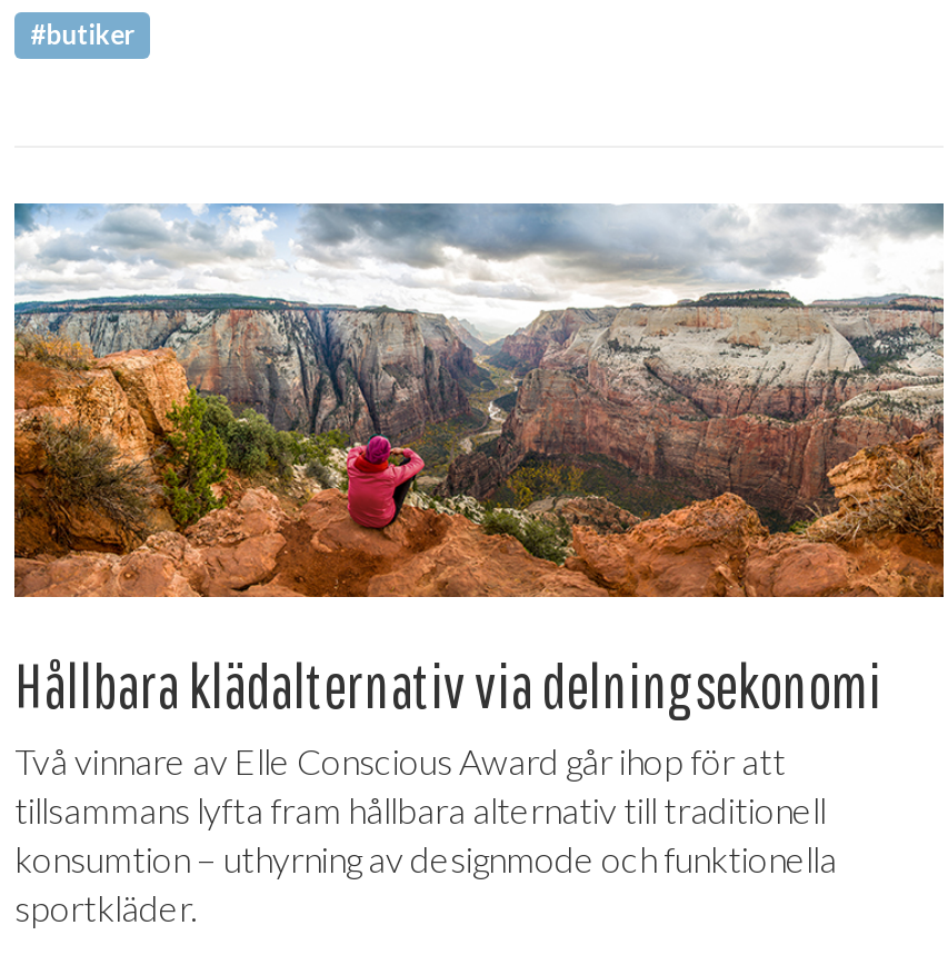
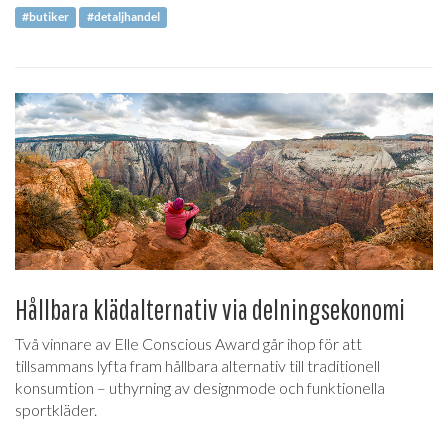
none -> [87,10,160,25] #detaljhandel

